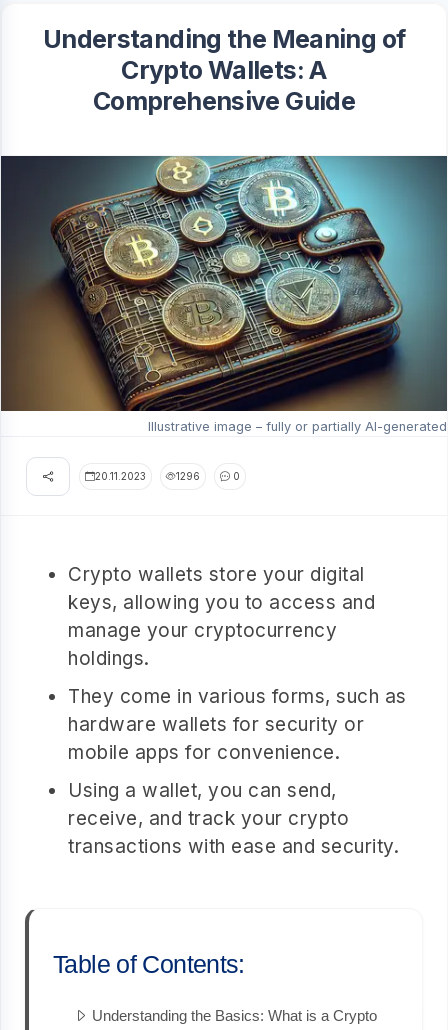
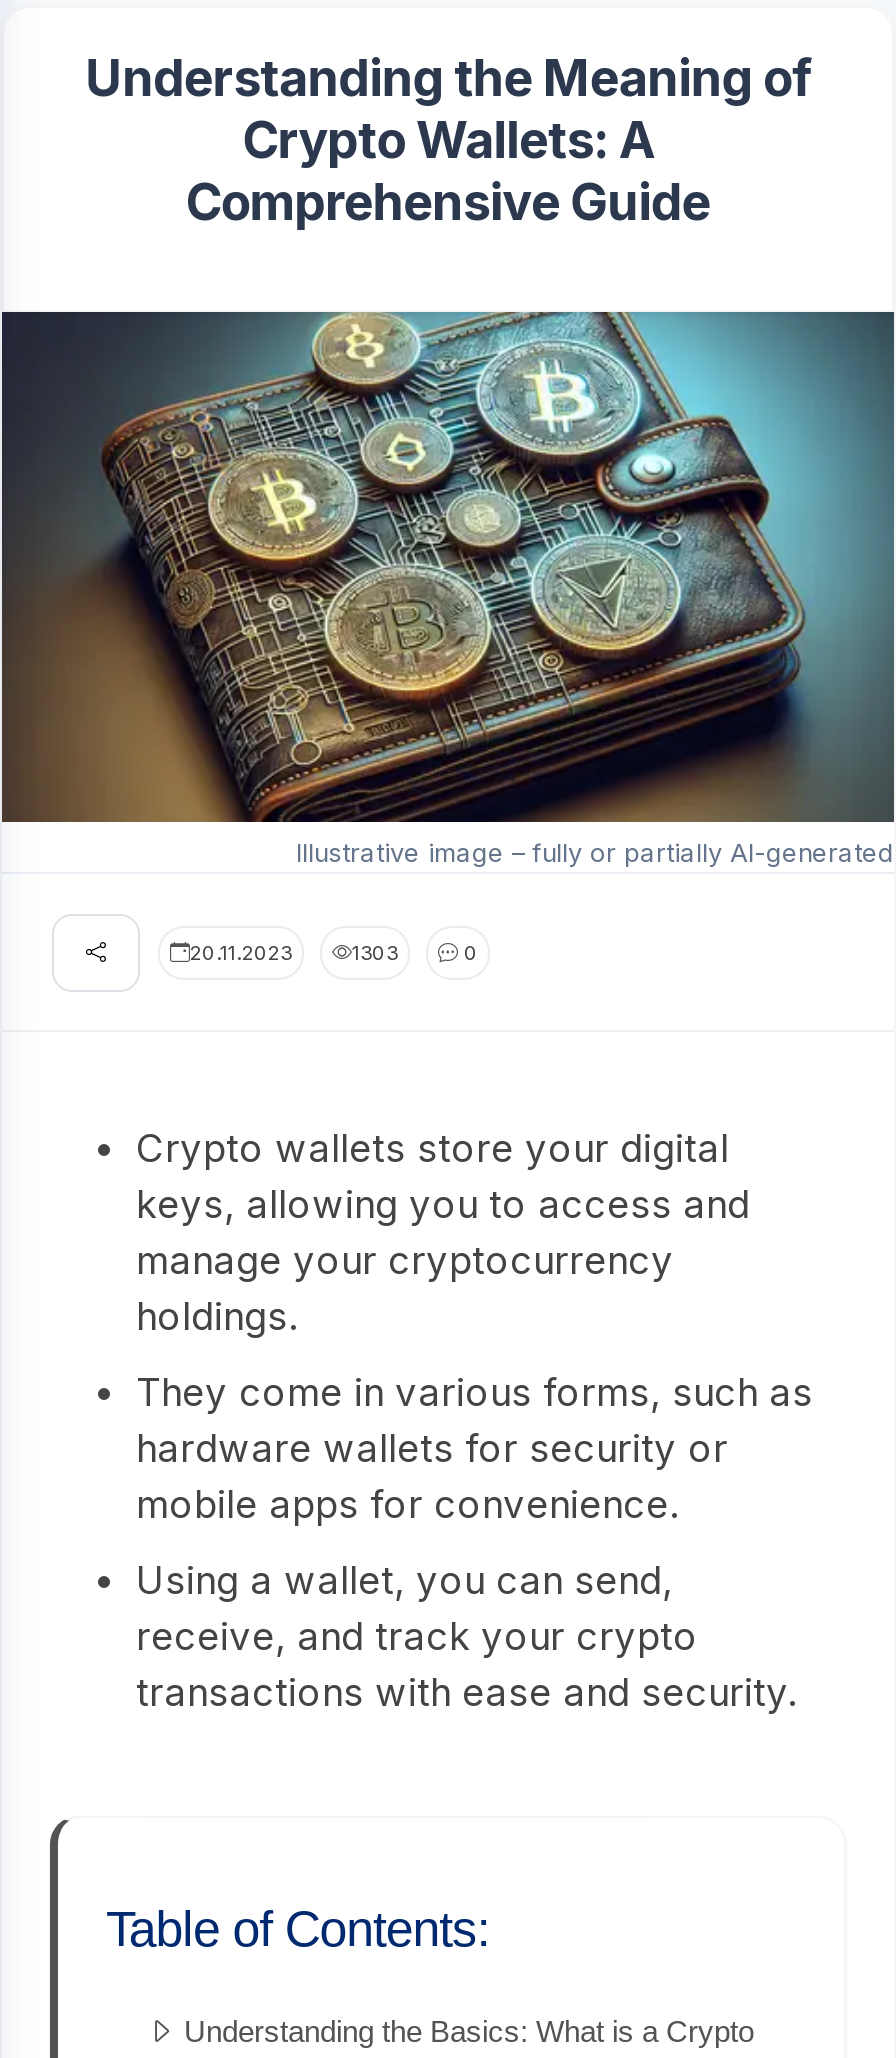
[176,470,200,482] 1296 -> [352,939,398,963] 1303

